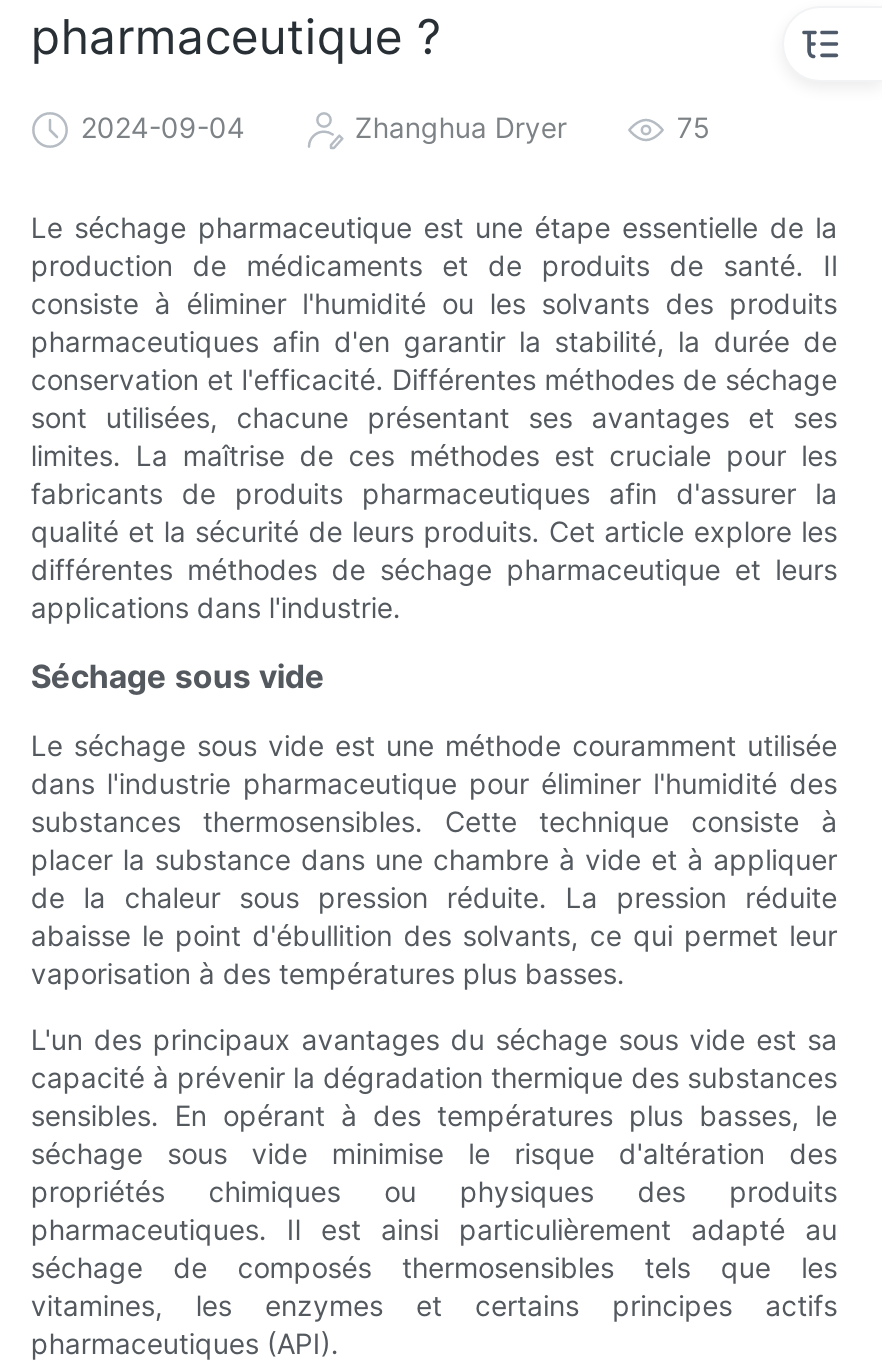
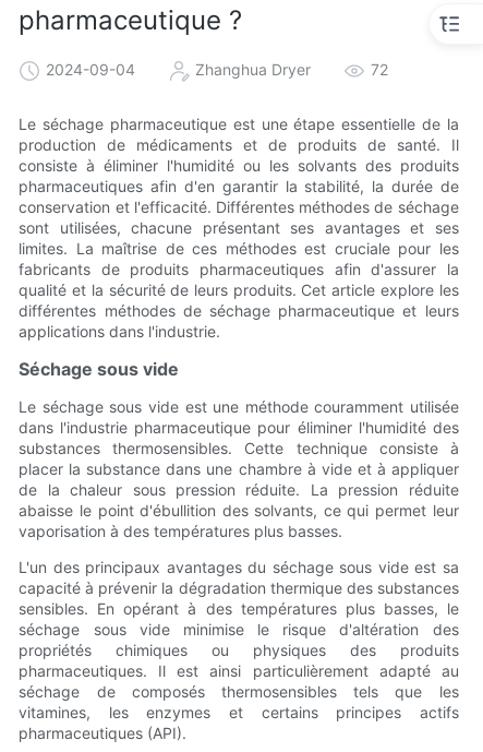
[677,110,711,144] 75 -> [371,60,389,79] 72

